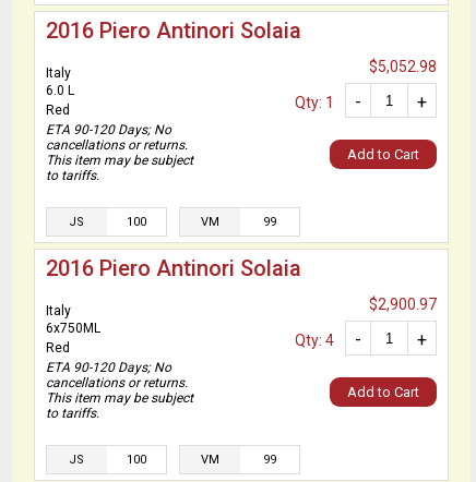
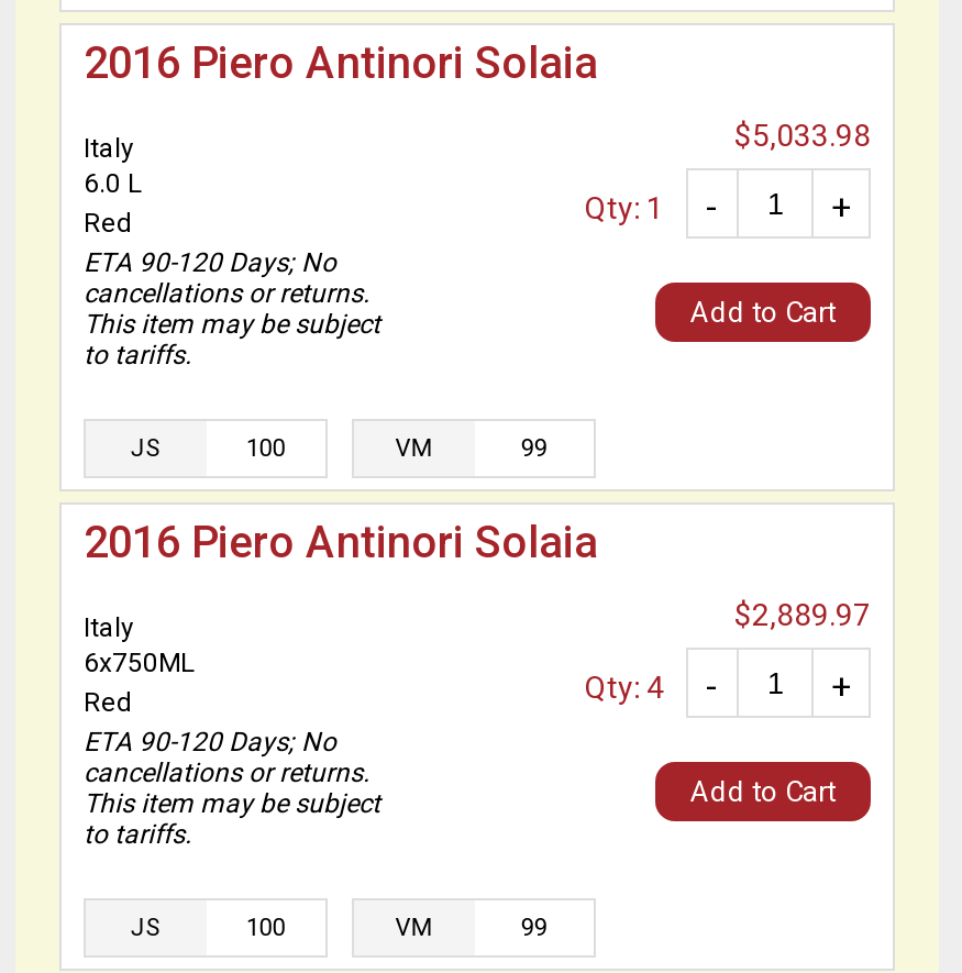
[369,58,437,75] $5,052.98 -> [734,118,871,153] $5,033.98
[369,296,437,313] $2,900.97 -> [734,597,871,632] $2,889.97

